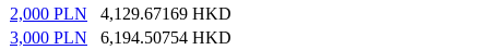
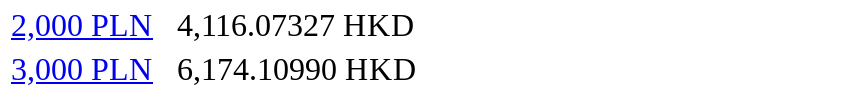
[10,4,231,23] 2,000 PLN 4,129.67169 HKD -> [11,8,415,42] 2,000 PLN 4,116.07327 HKD
[10,28,231,47] 3,000 PLN 6,194.50754 HKD -> [11,52,417,86] 3,000 PLN 6,174.10990 HKD

